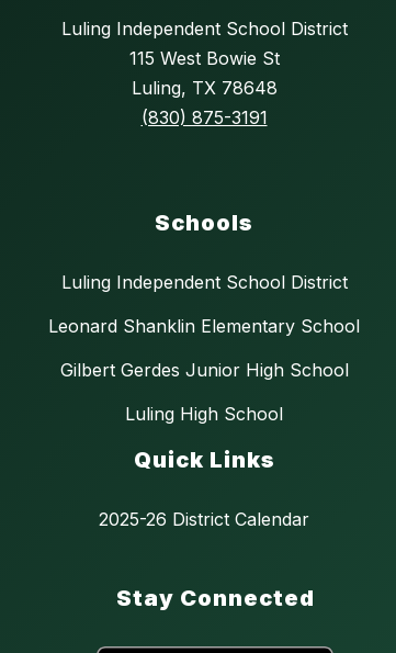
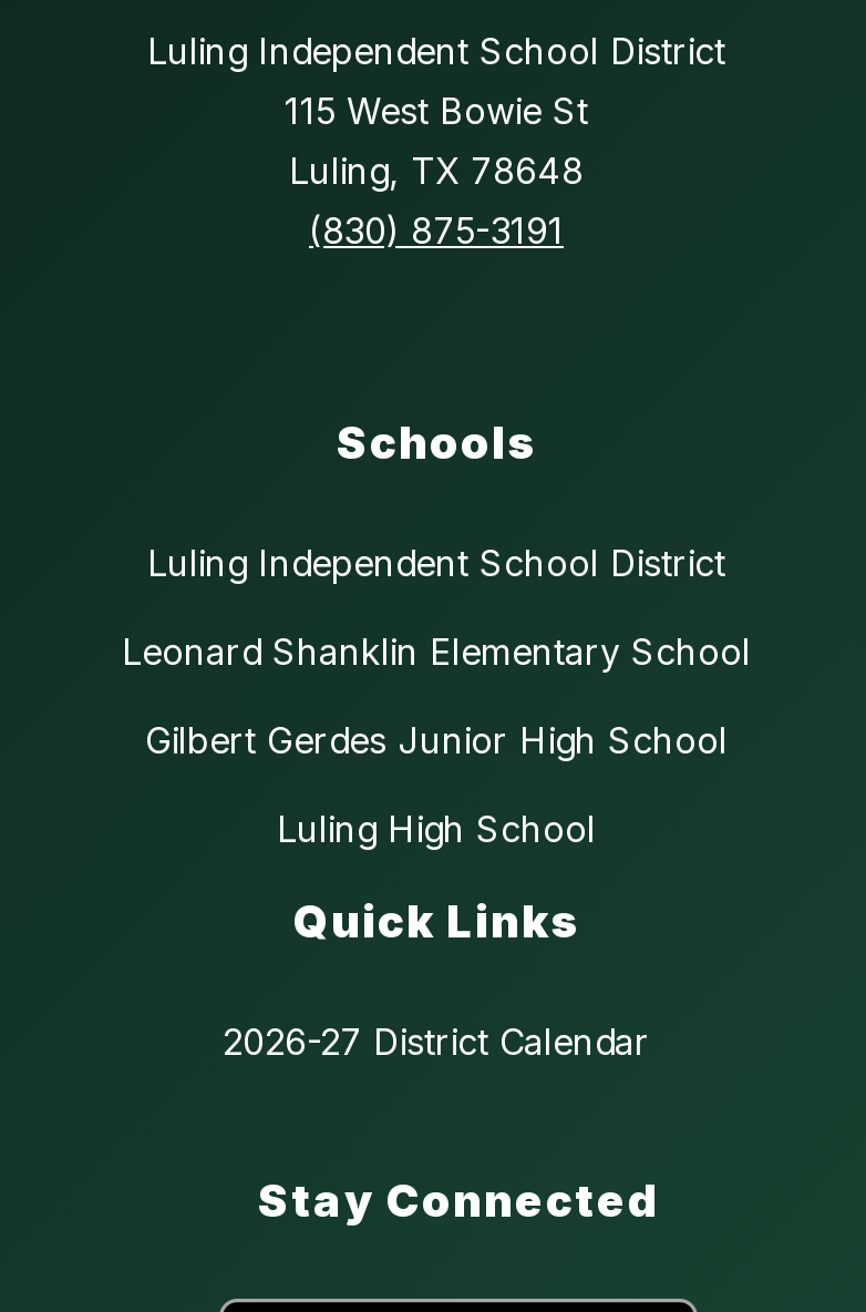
[99,509,309,531] 2025-26 District Calendar -> [223,1020,650,1065] 2026-27 District Calendar

